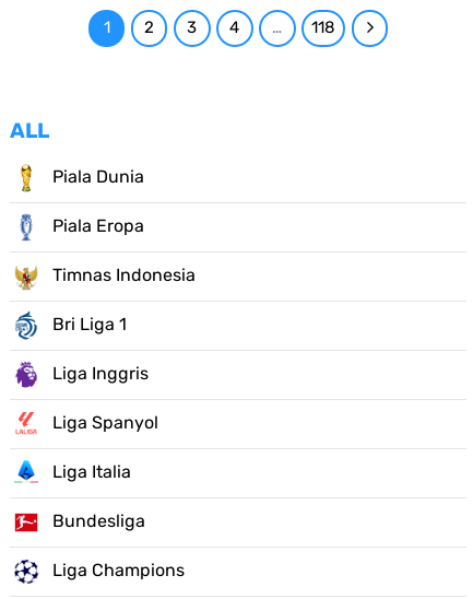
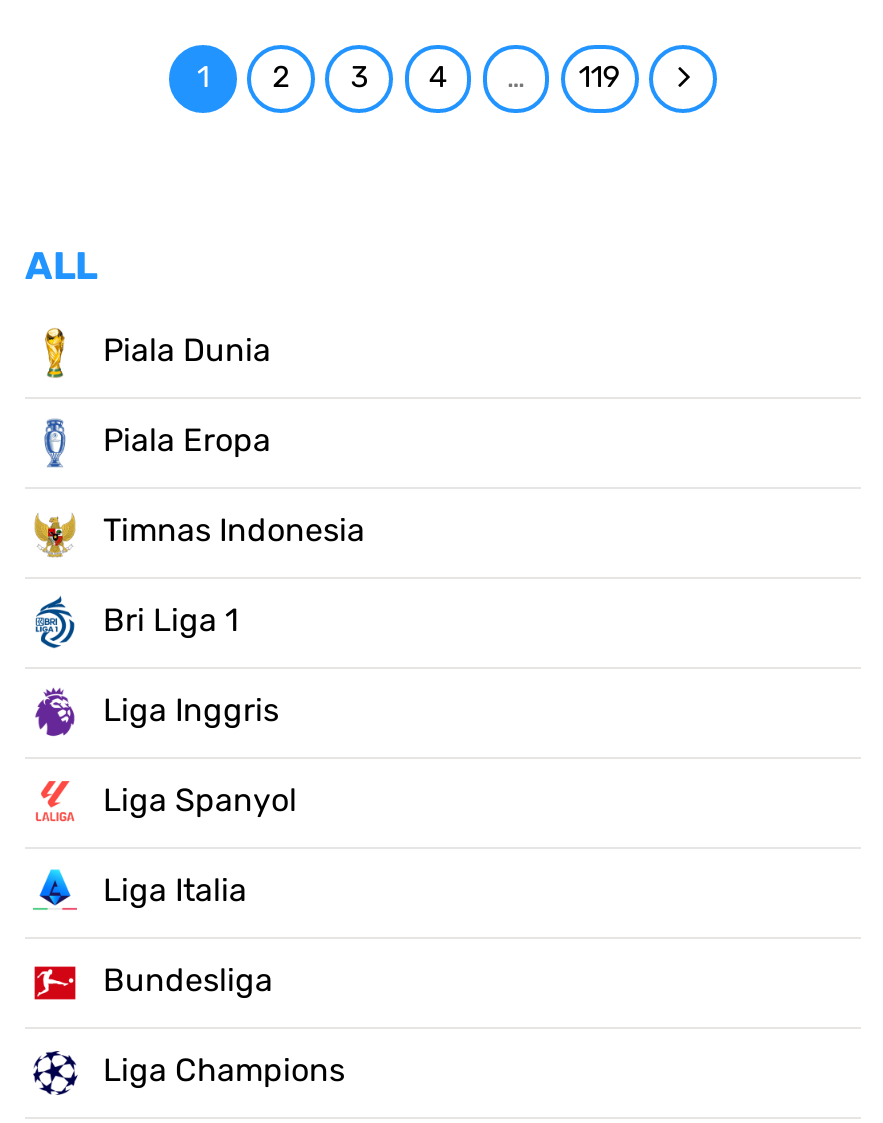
[312,17,336,37] 118 -> [578,59,620,95] 119

